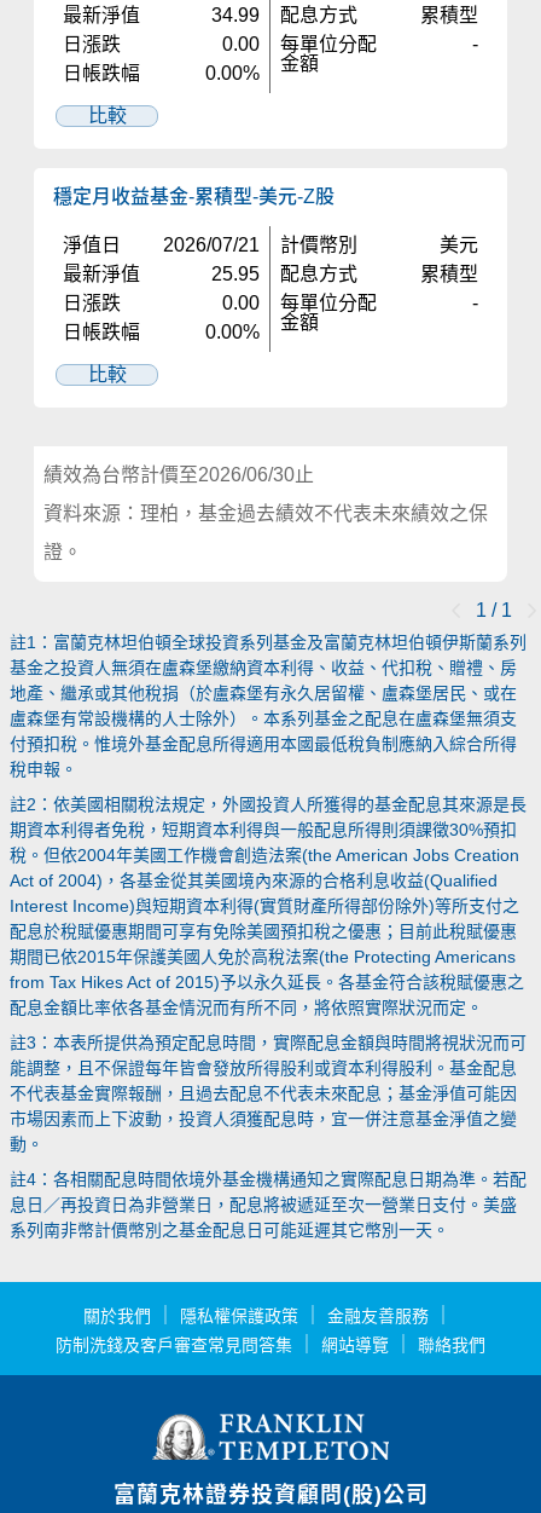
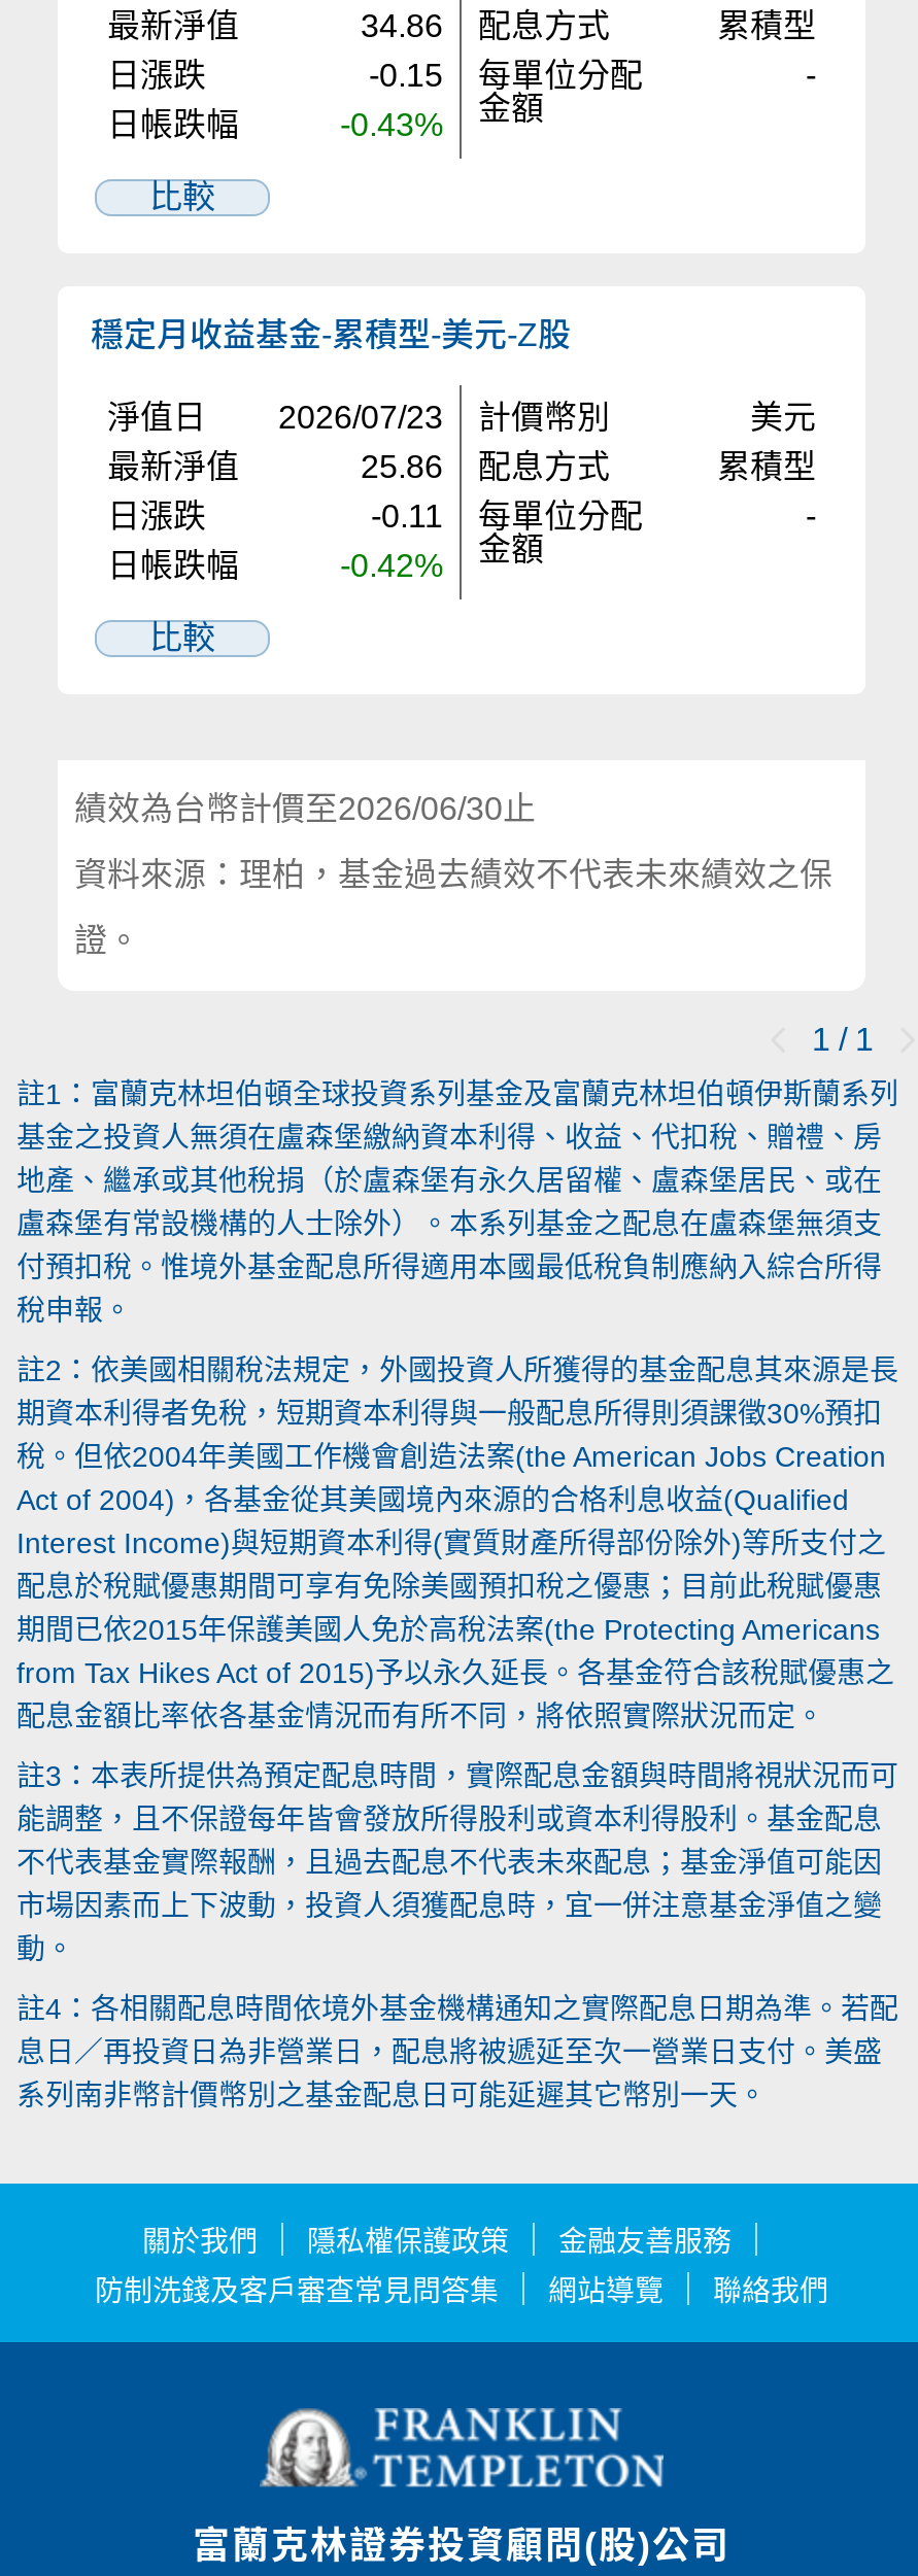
[211,5,357,25] 34.99 配息方式 -> [361,8,610,43] 34.86 配息方式
[222,34,377,54] 0.00 每單位分配 -> [369,58,643,93] -0.15 每單位分配
[205,53,319,83] 0.00% 金額 -> [340,91,544,142] -0.43% 金額
[163,235,357,255] 2026/07/21 計價幣別 -> [278,400,610,435] 2026/07/23 計價幣別
[211,264,357,284] 25.95 配息方式 -> [361,449,610,484] 25.86 配息方式
[222,293,377,313] 0.00 每單位分配 -> [371,499,643,534] -0.11 每單位分配
[205,312,319,342] 0.00% 金額 -> [340,531,544,583] -0.42% 金額

